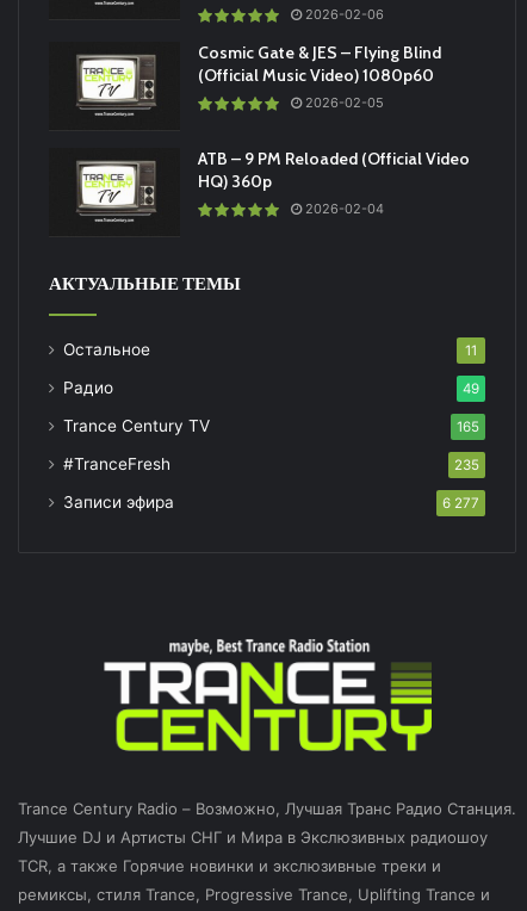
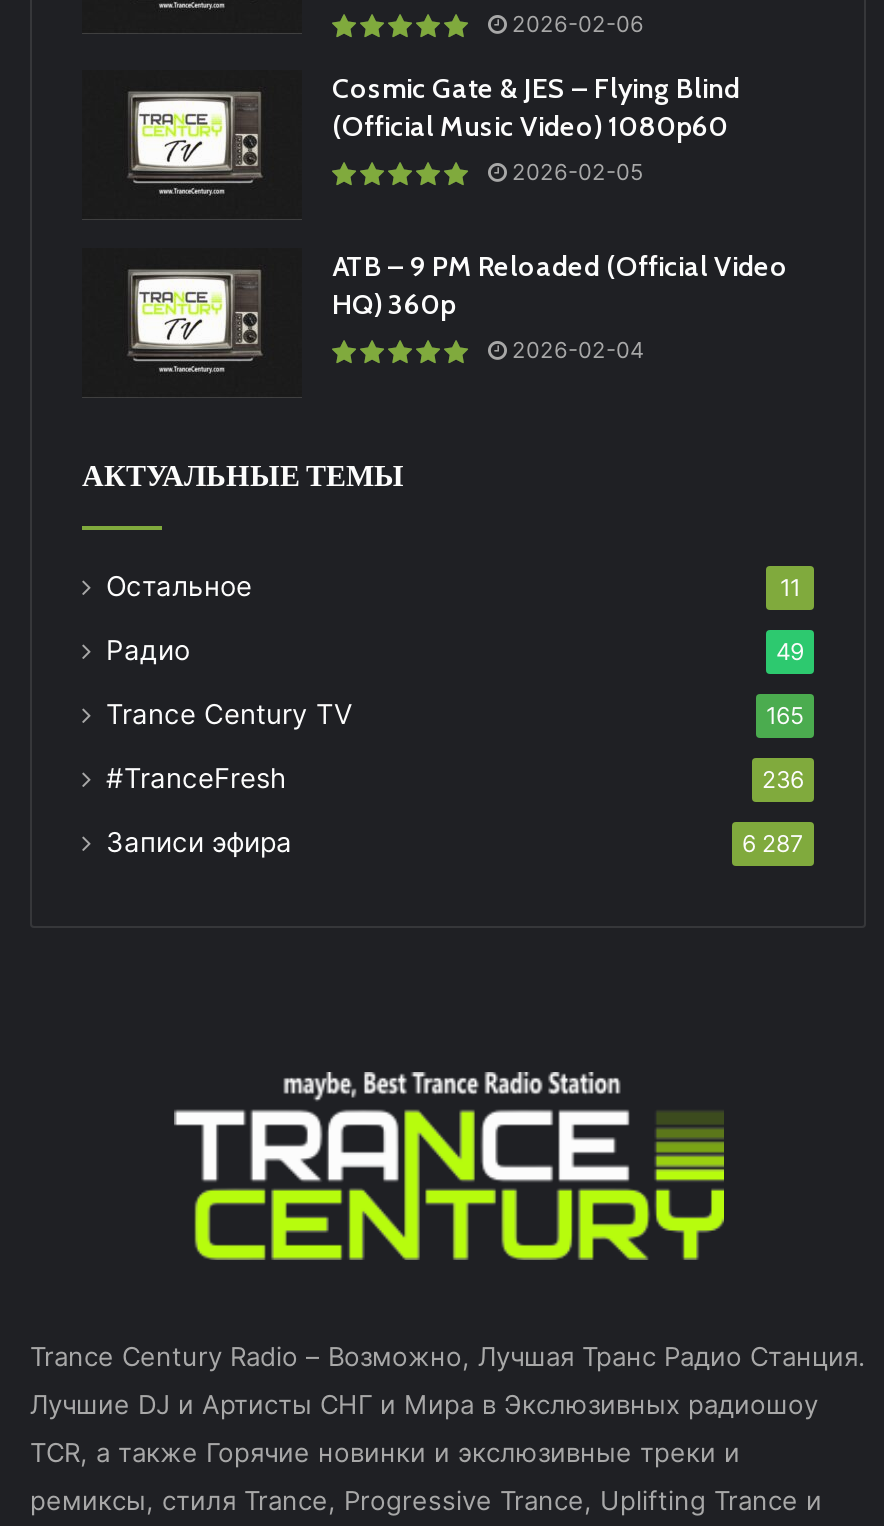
[454,456,479,473] 235 -> [762,765,804,793] 236
[442,494,479,511] 6 277 -> [742,829,804,857] 6 287

